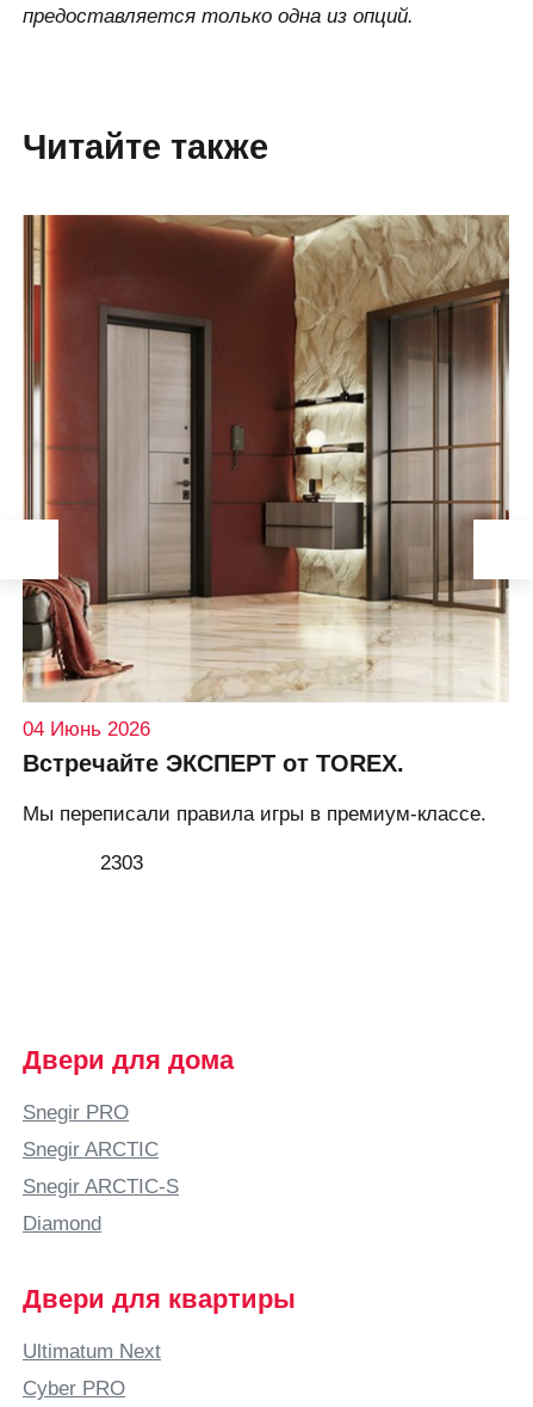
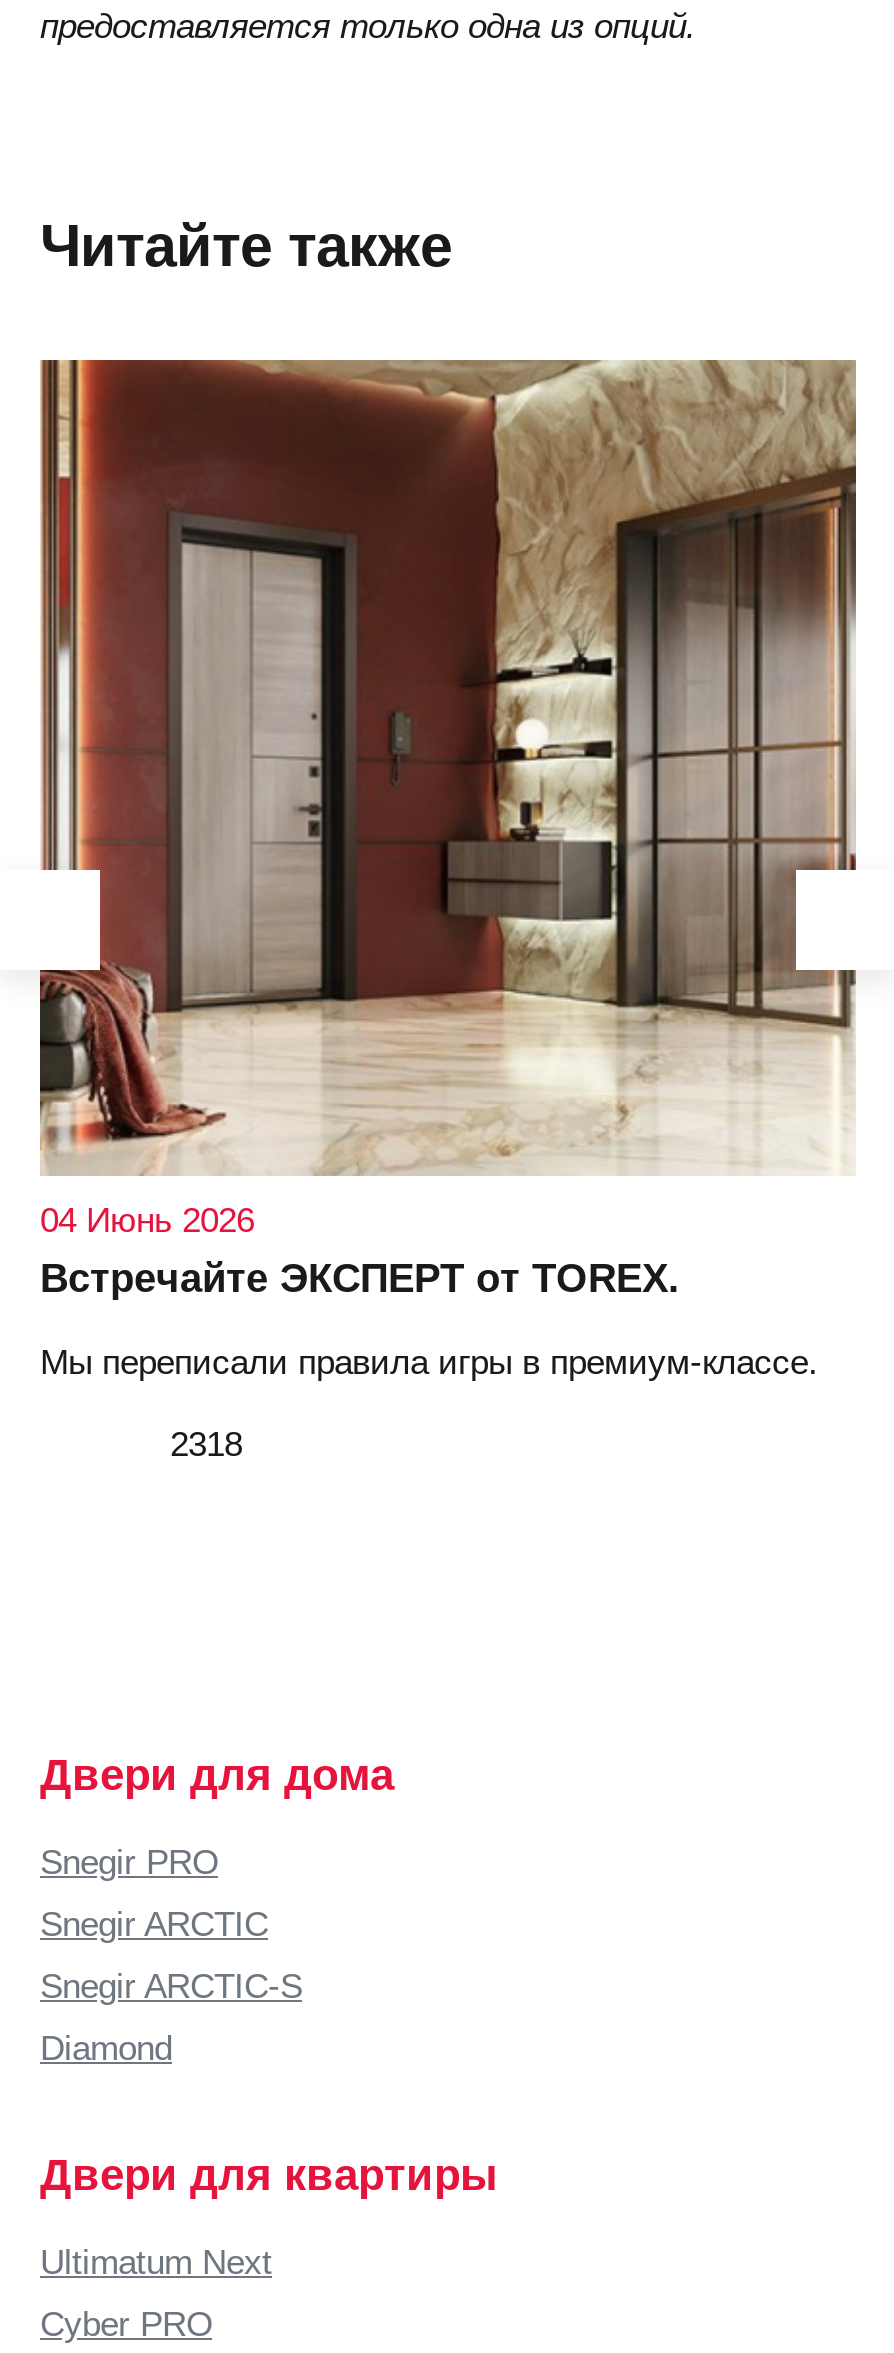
[100,850,143,874] 2303 -> [170,1423,242,1463] 2318

